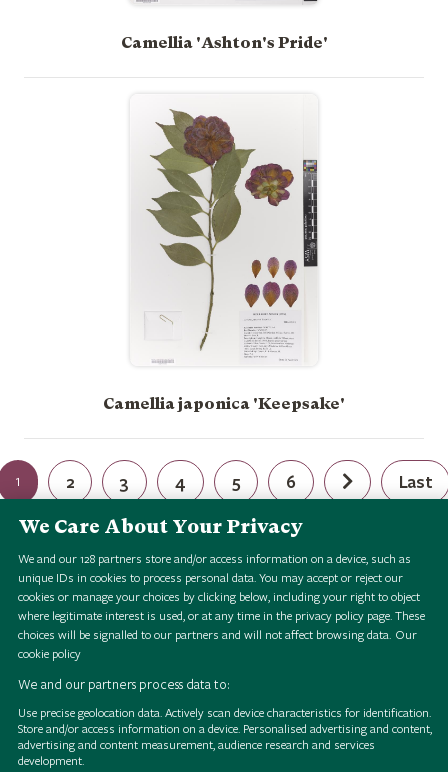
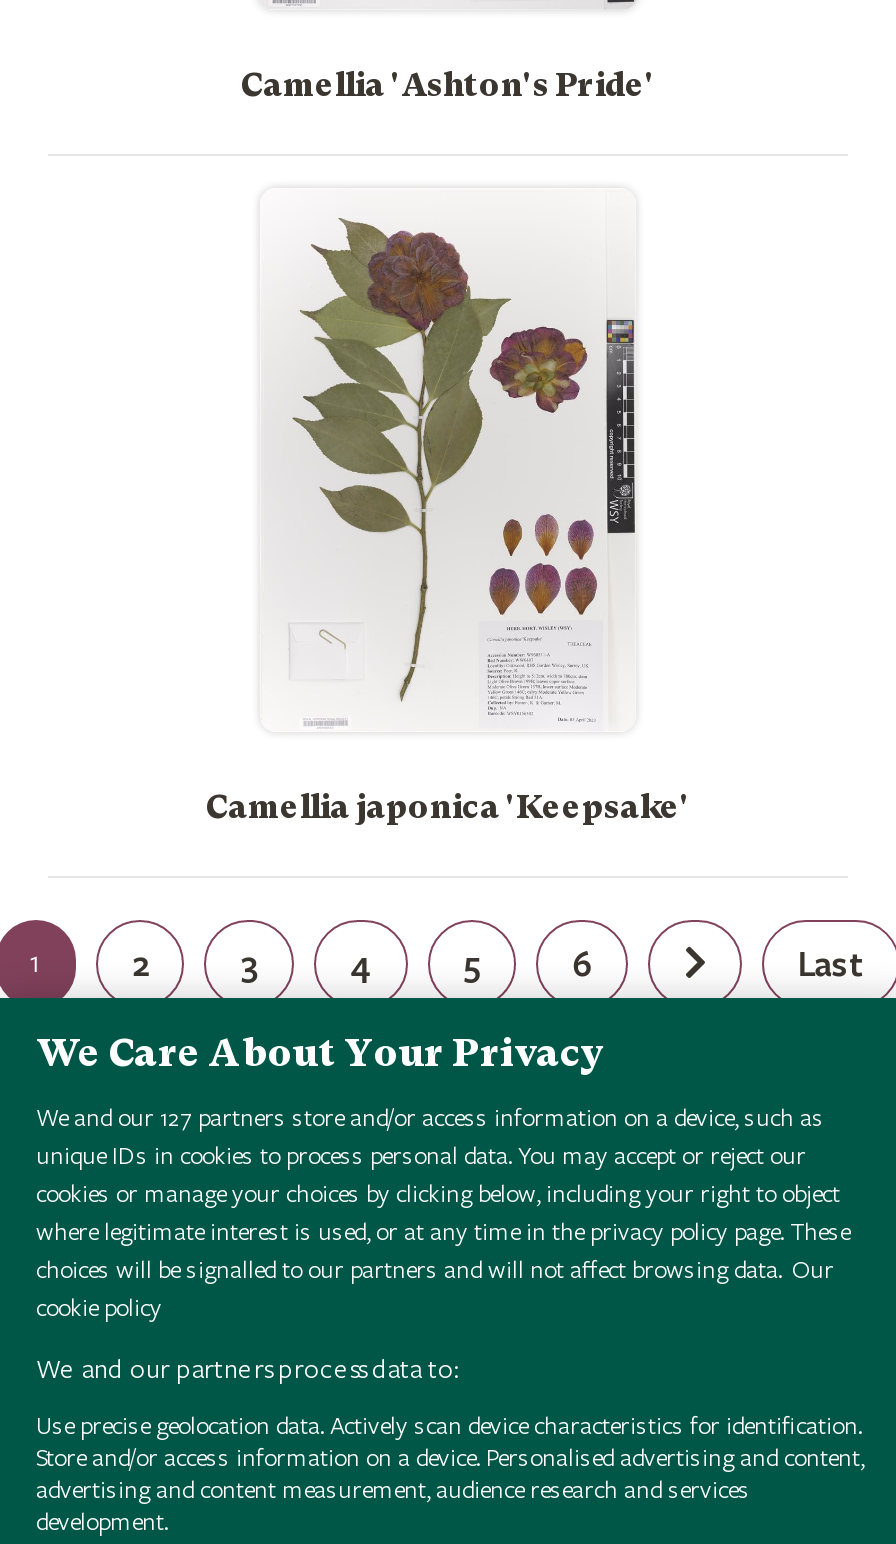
[18,550,411,566] We and our 128 partners store and/or access information on a device, such as -> [36,1100,824,1132] We and our 127 partners store and/or access information on a device, such as

